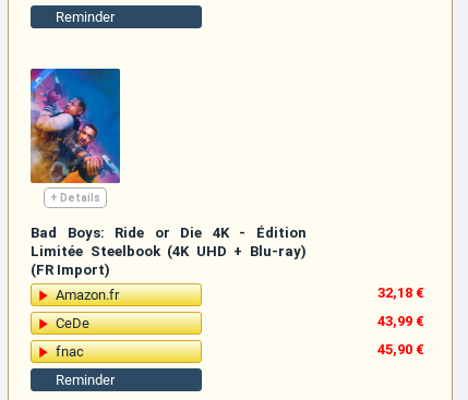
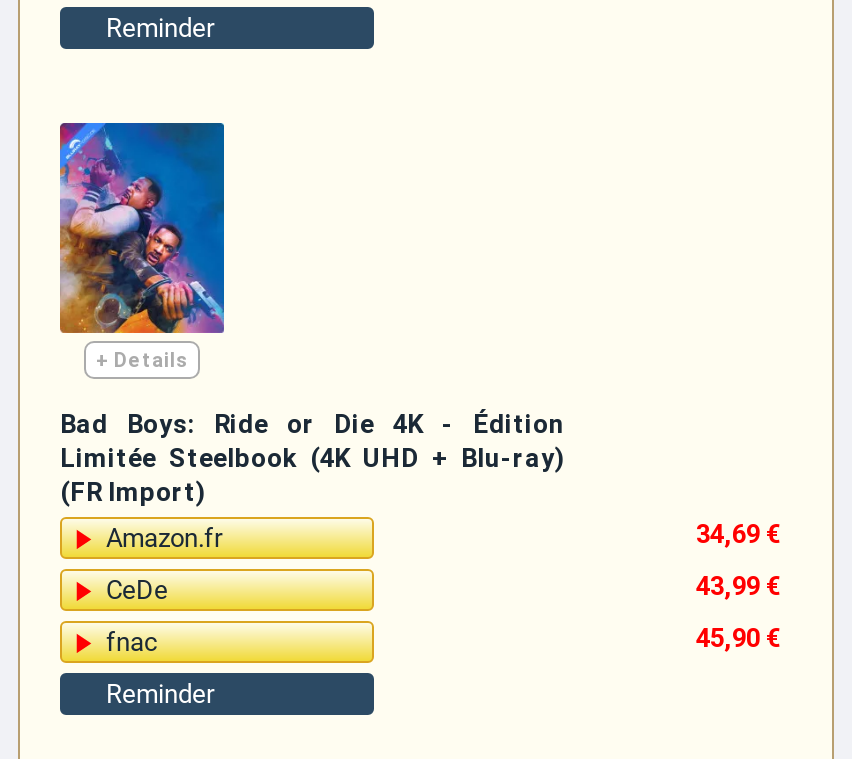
[377,285,424,301] 32,18 € -> [696,520,782,550] 34,69 €

